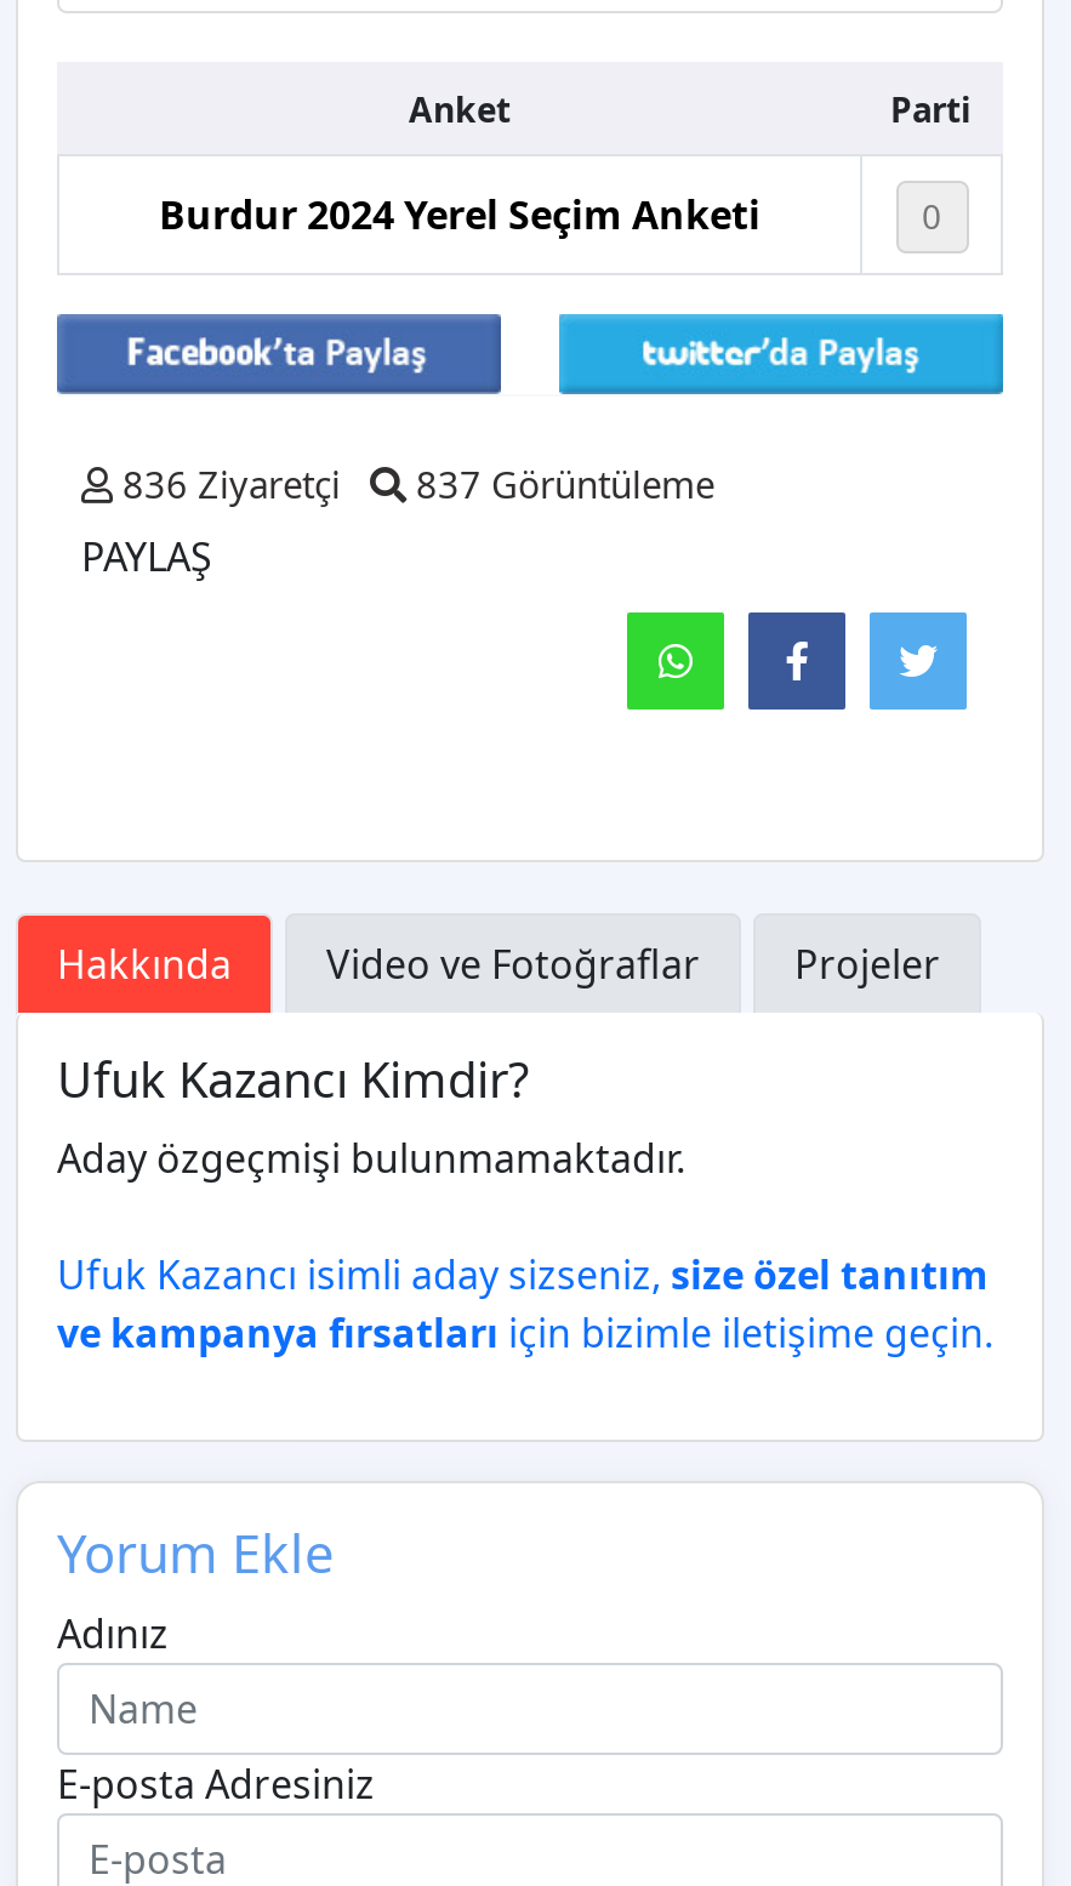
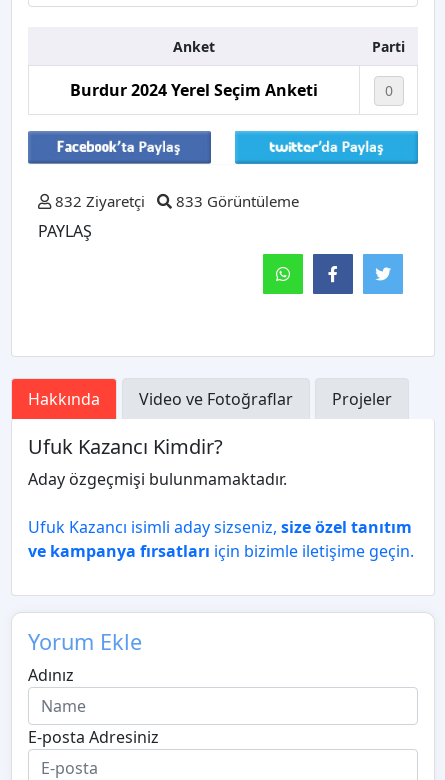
[113,460,341,508] 836 Ziyaretçi -> [51,191,145,211] 832 Ziyaretçi
[406,460,714,508] 837 Görüntüleme -> [172,191,299,211] 833 Görüntüleme

